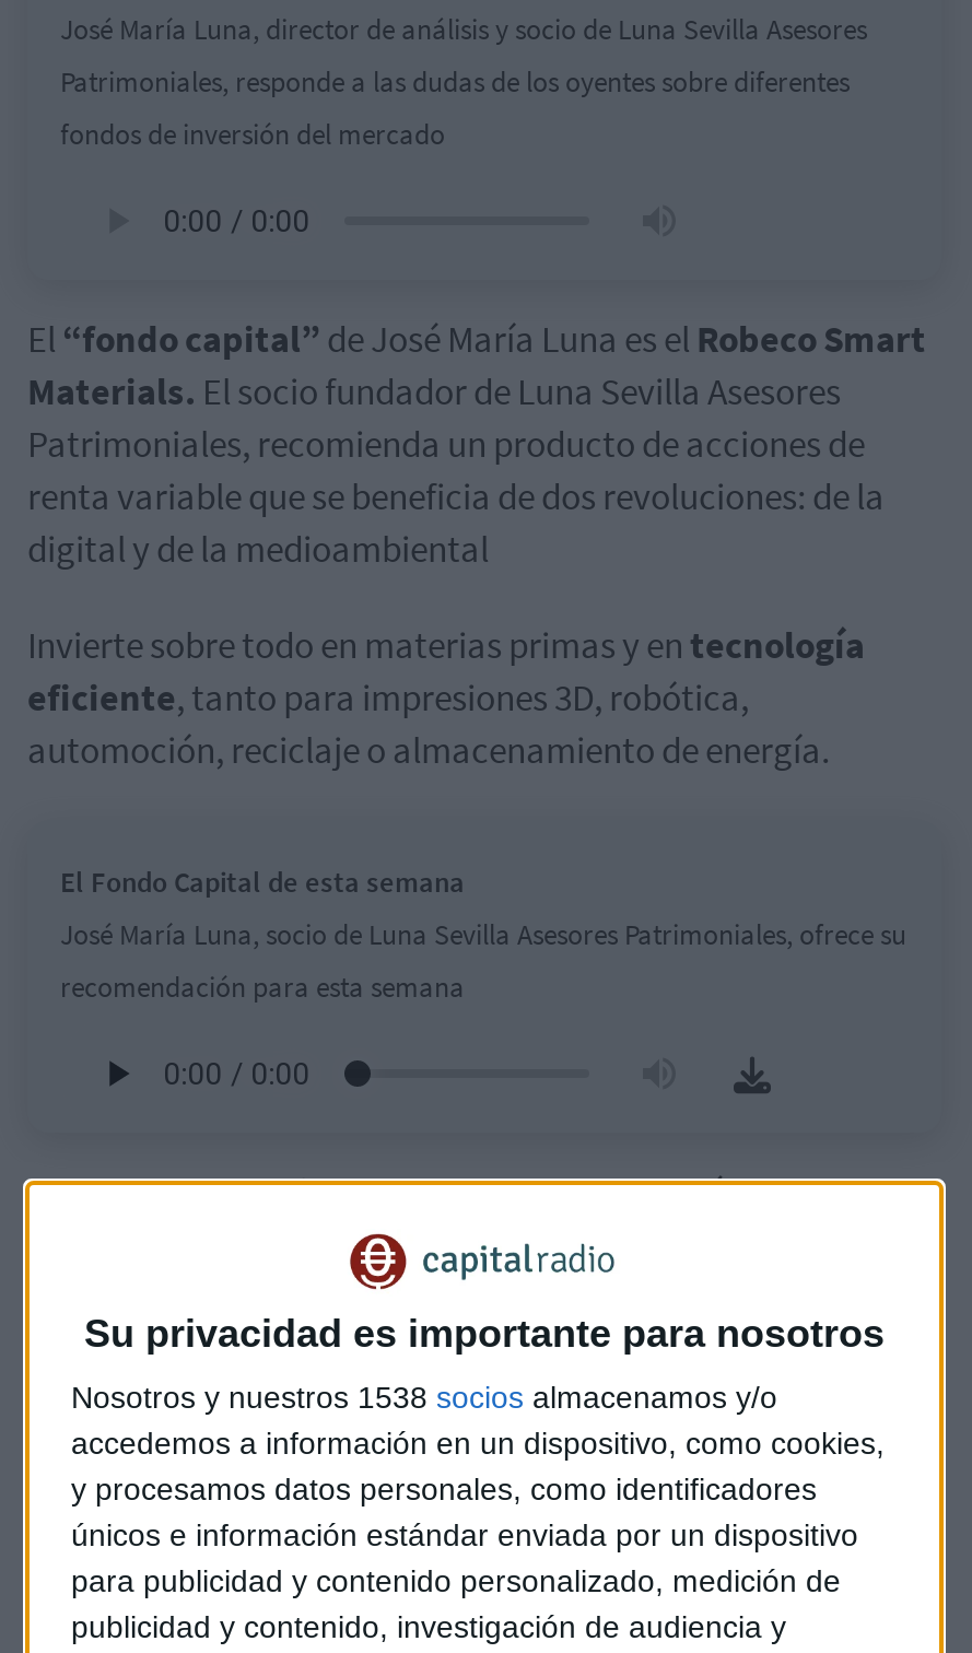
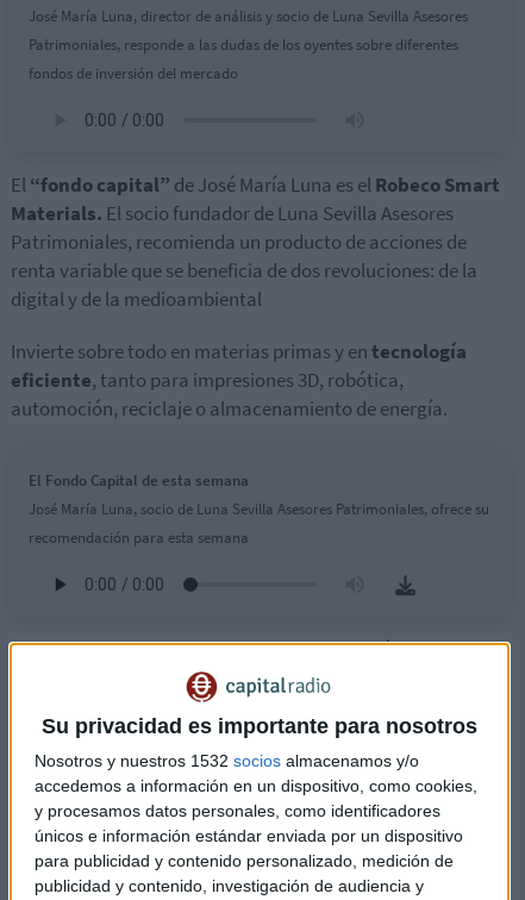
[71,1381,777,1416] Nosotros y nuestros 1538 socios almacenamos y/o -> [35,752,419,771] Nosotros y nuestros 1532 socios almacenamos y/o

